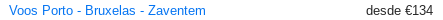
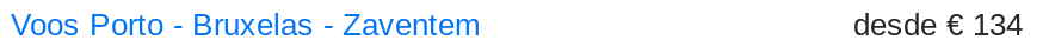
[366,2,433,17] desde €134 -> [853,6,1023,41] desde € 134

